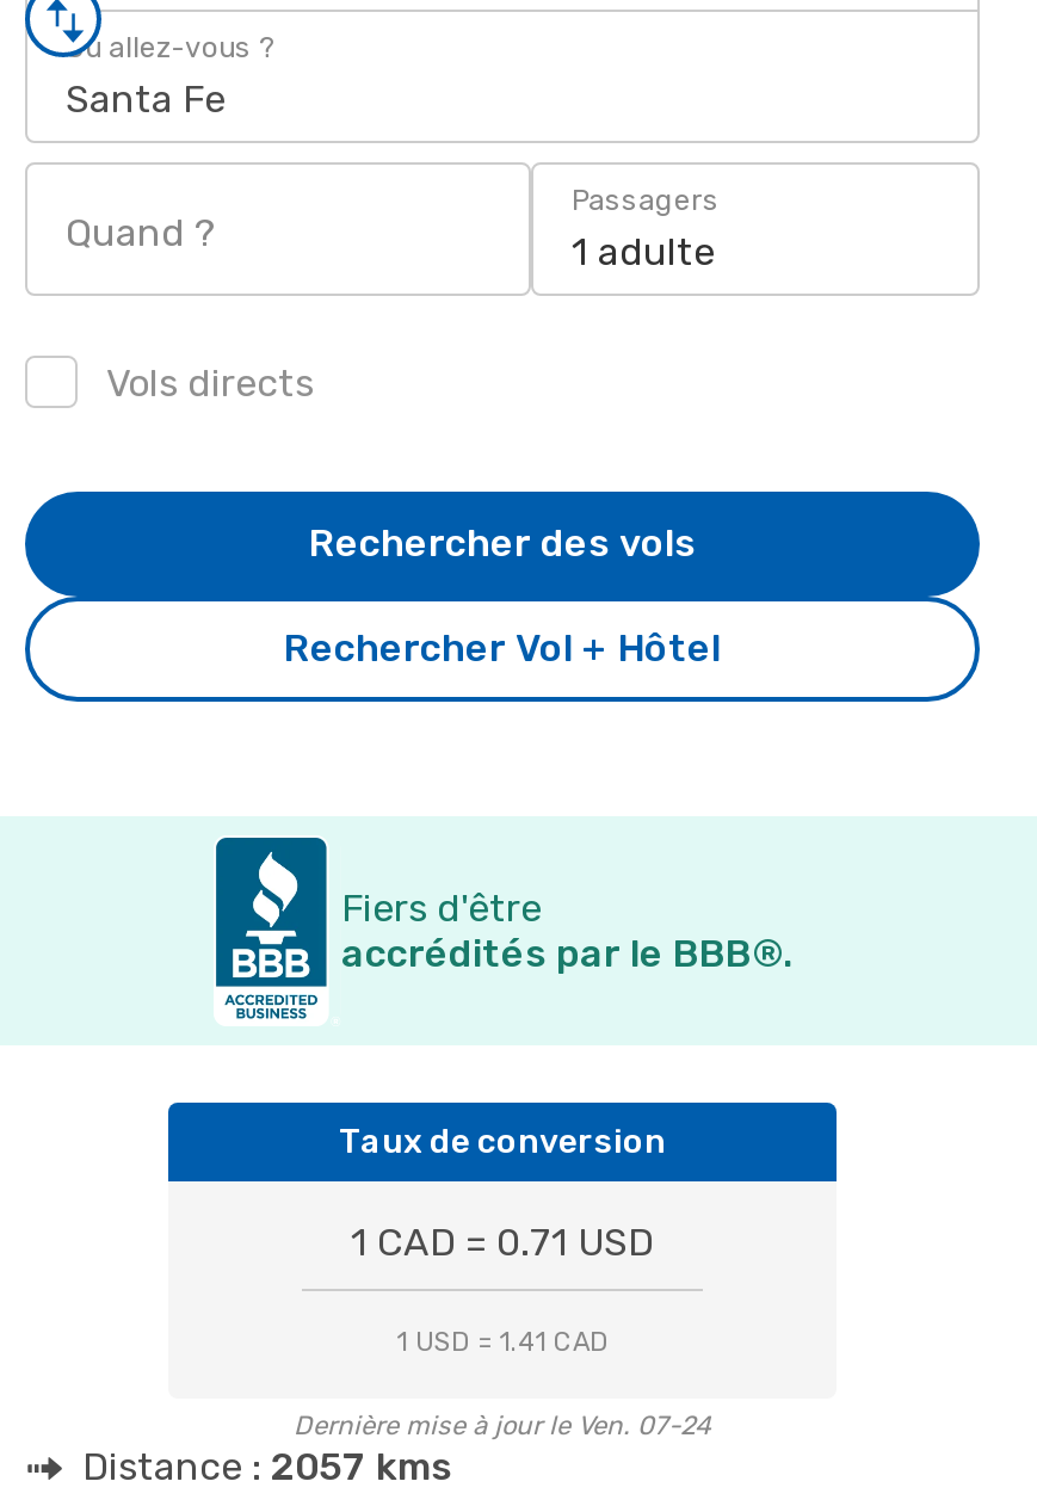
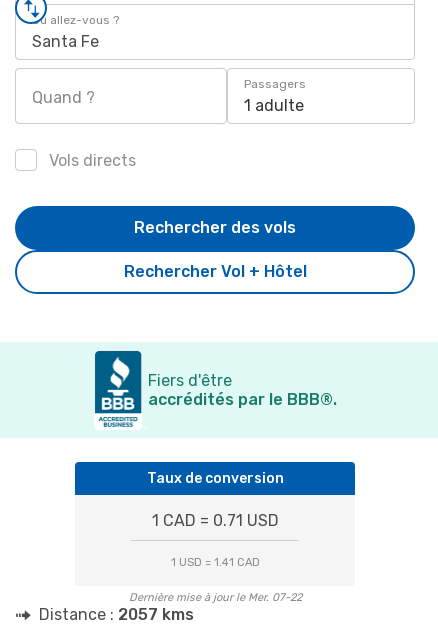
[294,1410,711,1441] Dernière mise à jour le Ven. 07-24 -> [128,591,301,604] Dernière mise à jour le Mer. 07-22

